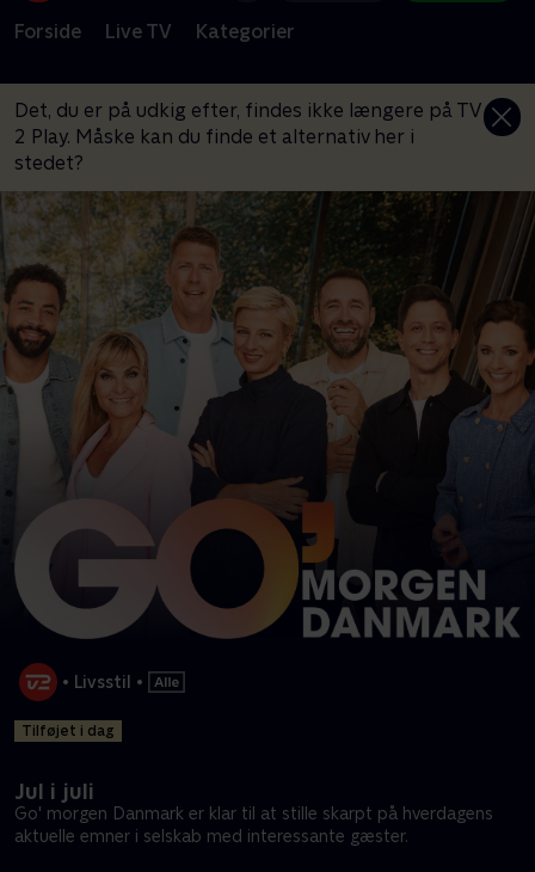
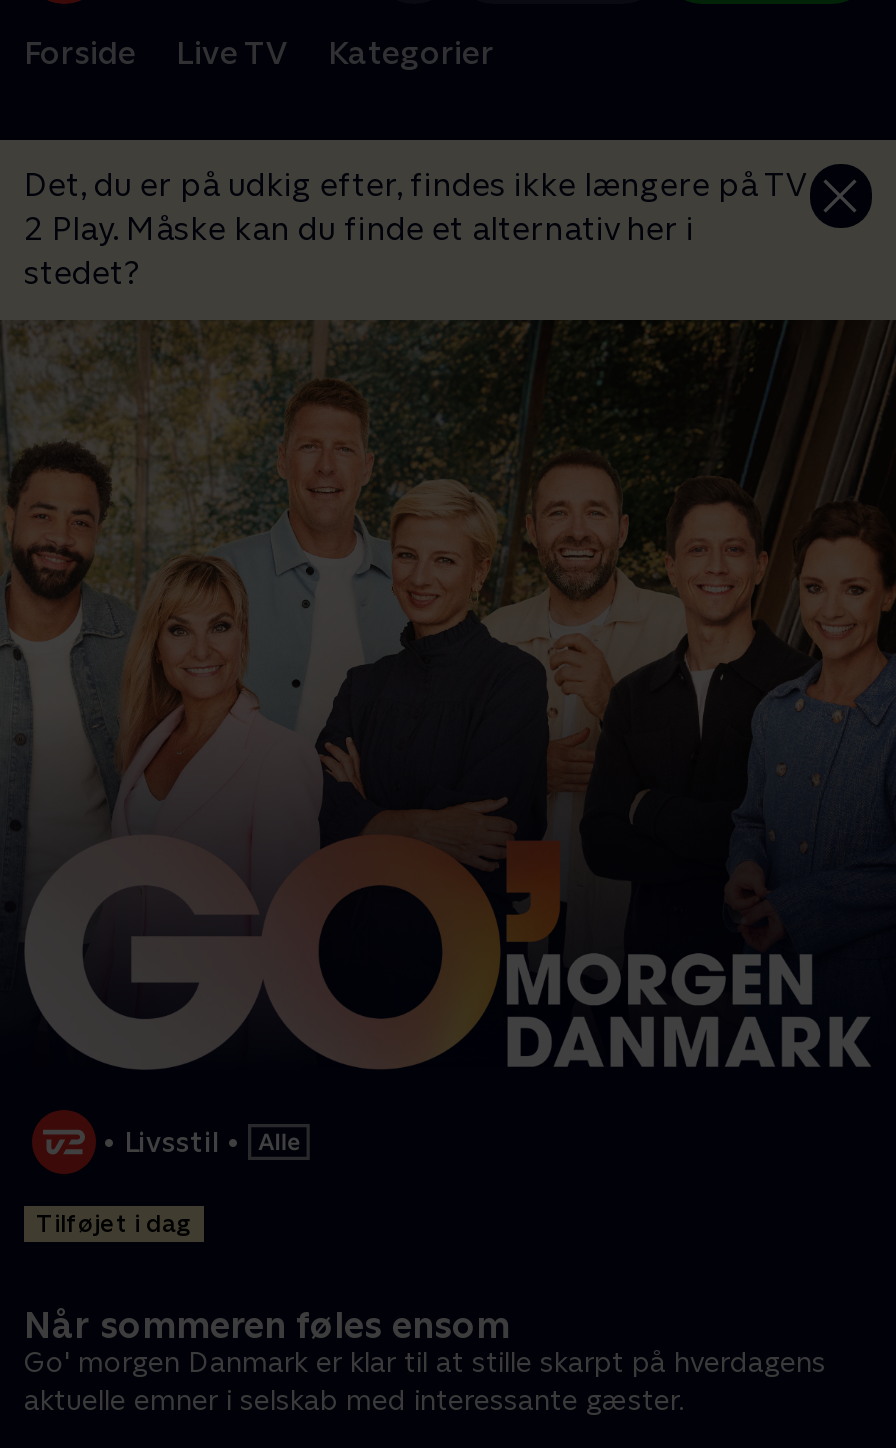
[14,779,94,804] Jul i juli -> [24,1305,510,1347] Når sommeren føles ensom

